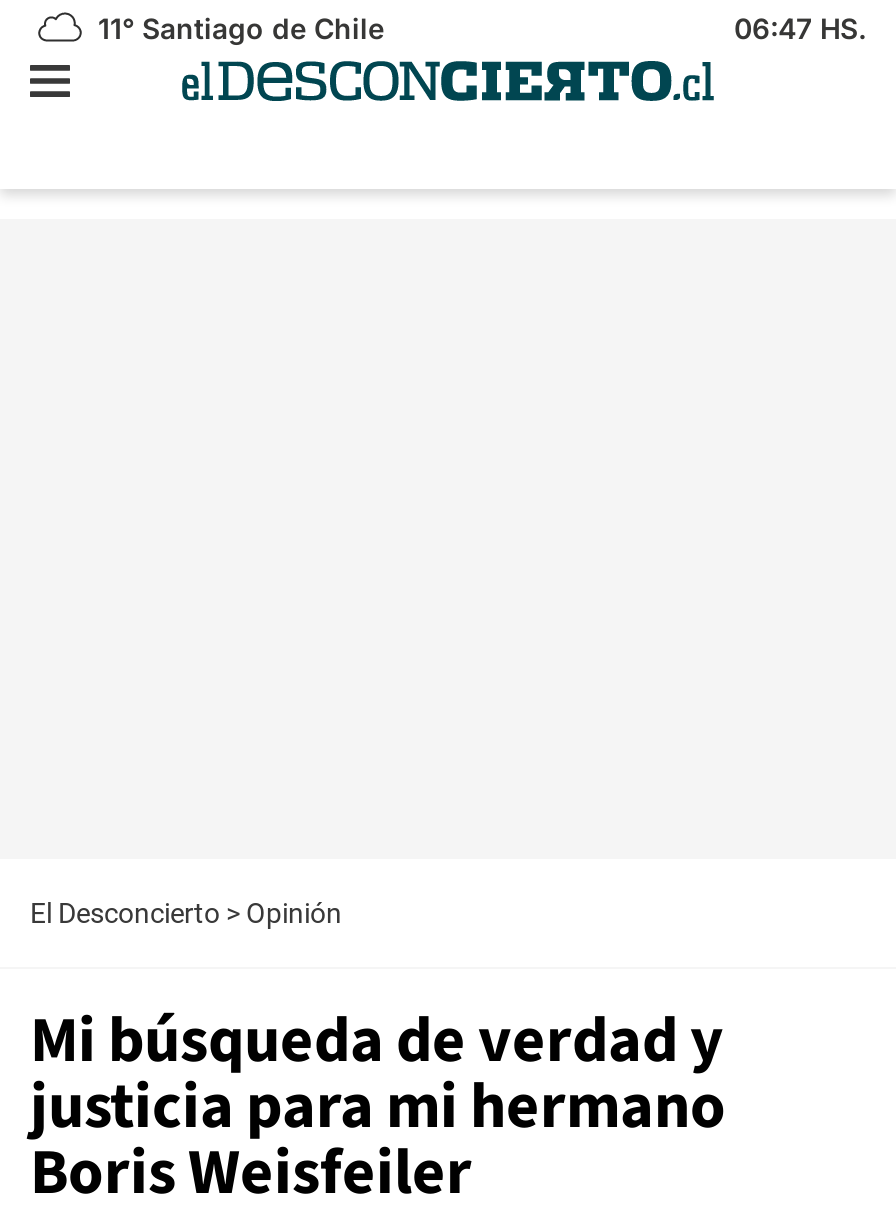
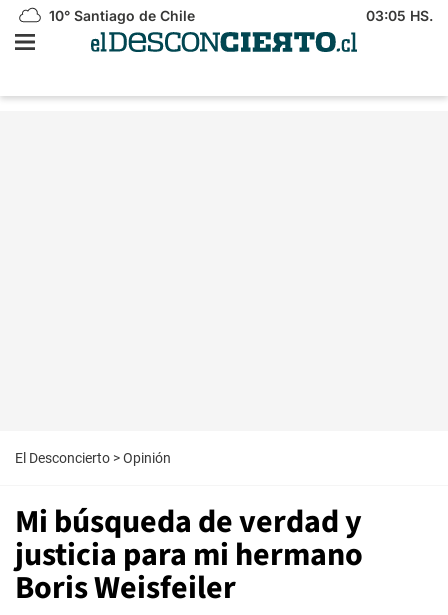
[90,11,384,45] 11° Santiago de Chile -> [45,7,195,24] 10° Santiago de Chile
[734,11,866,45] 06:47 HS. -> [366,7,433,24] 03:05 HS.

